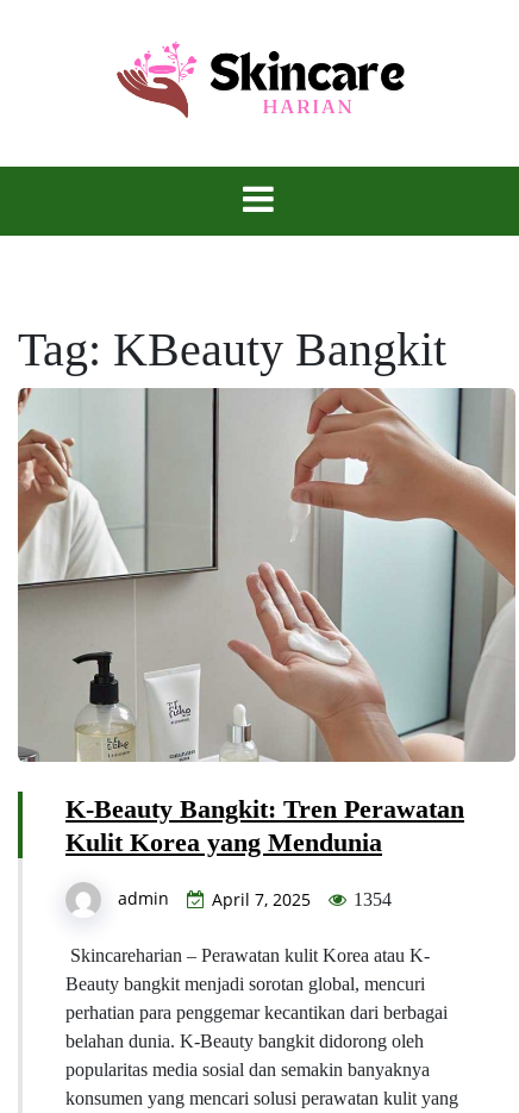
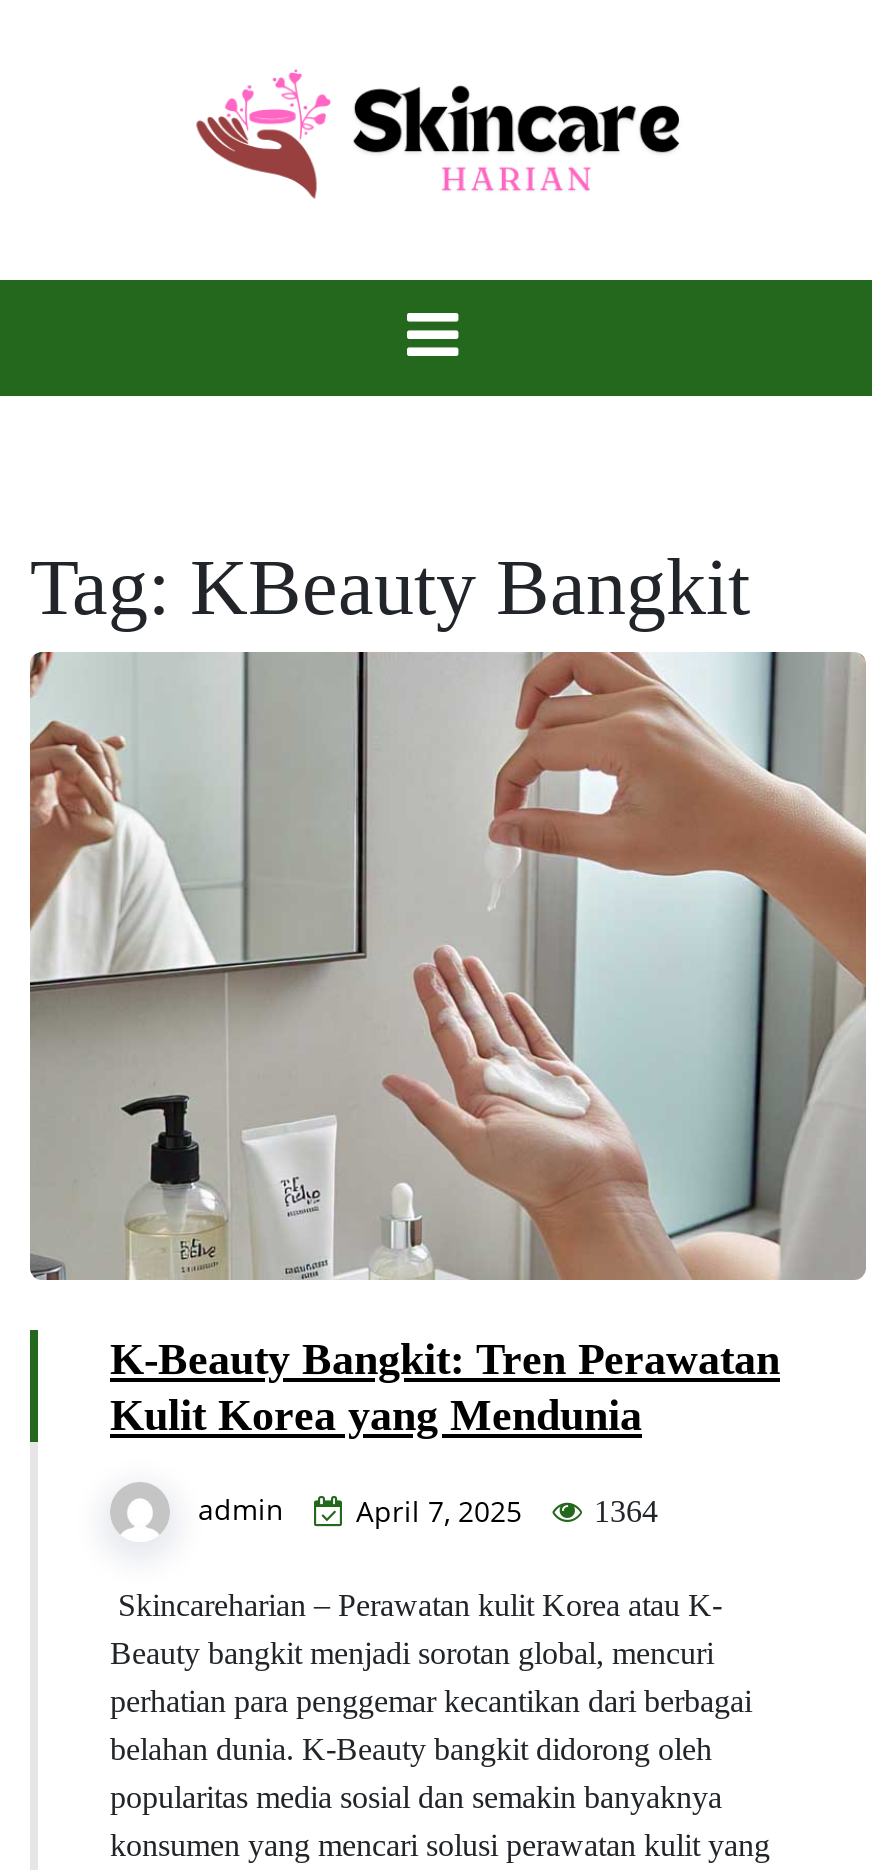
[118,886,392,911] admin April 7, 2025 1354 -> [198,1489,658,1530] admin April 7, 2025 1364

